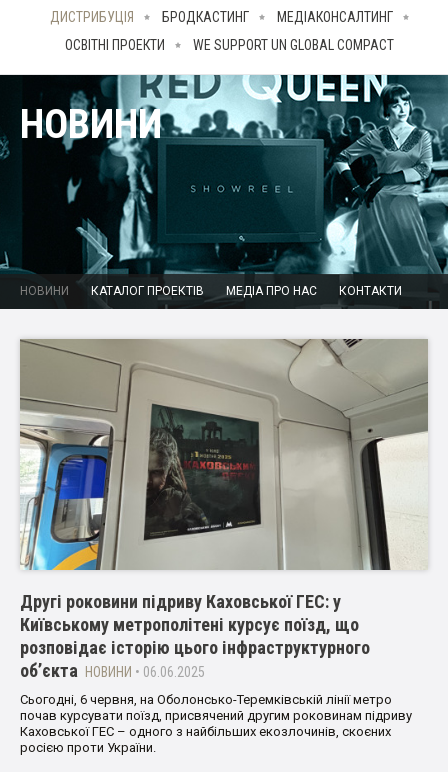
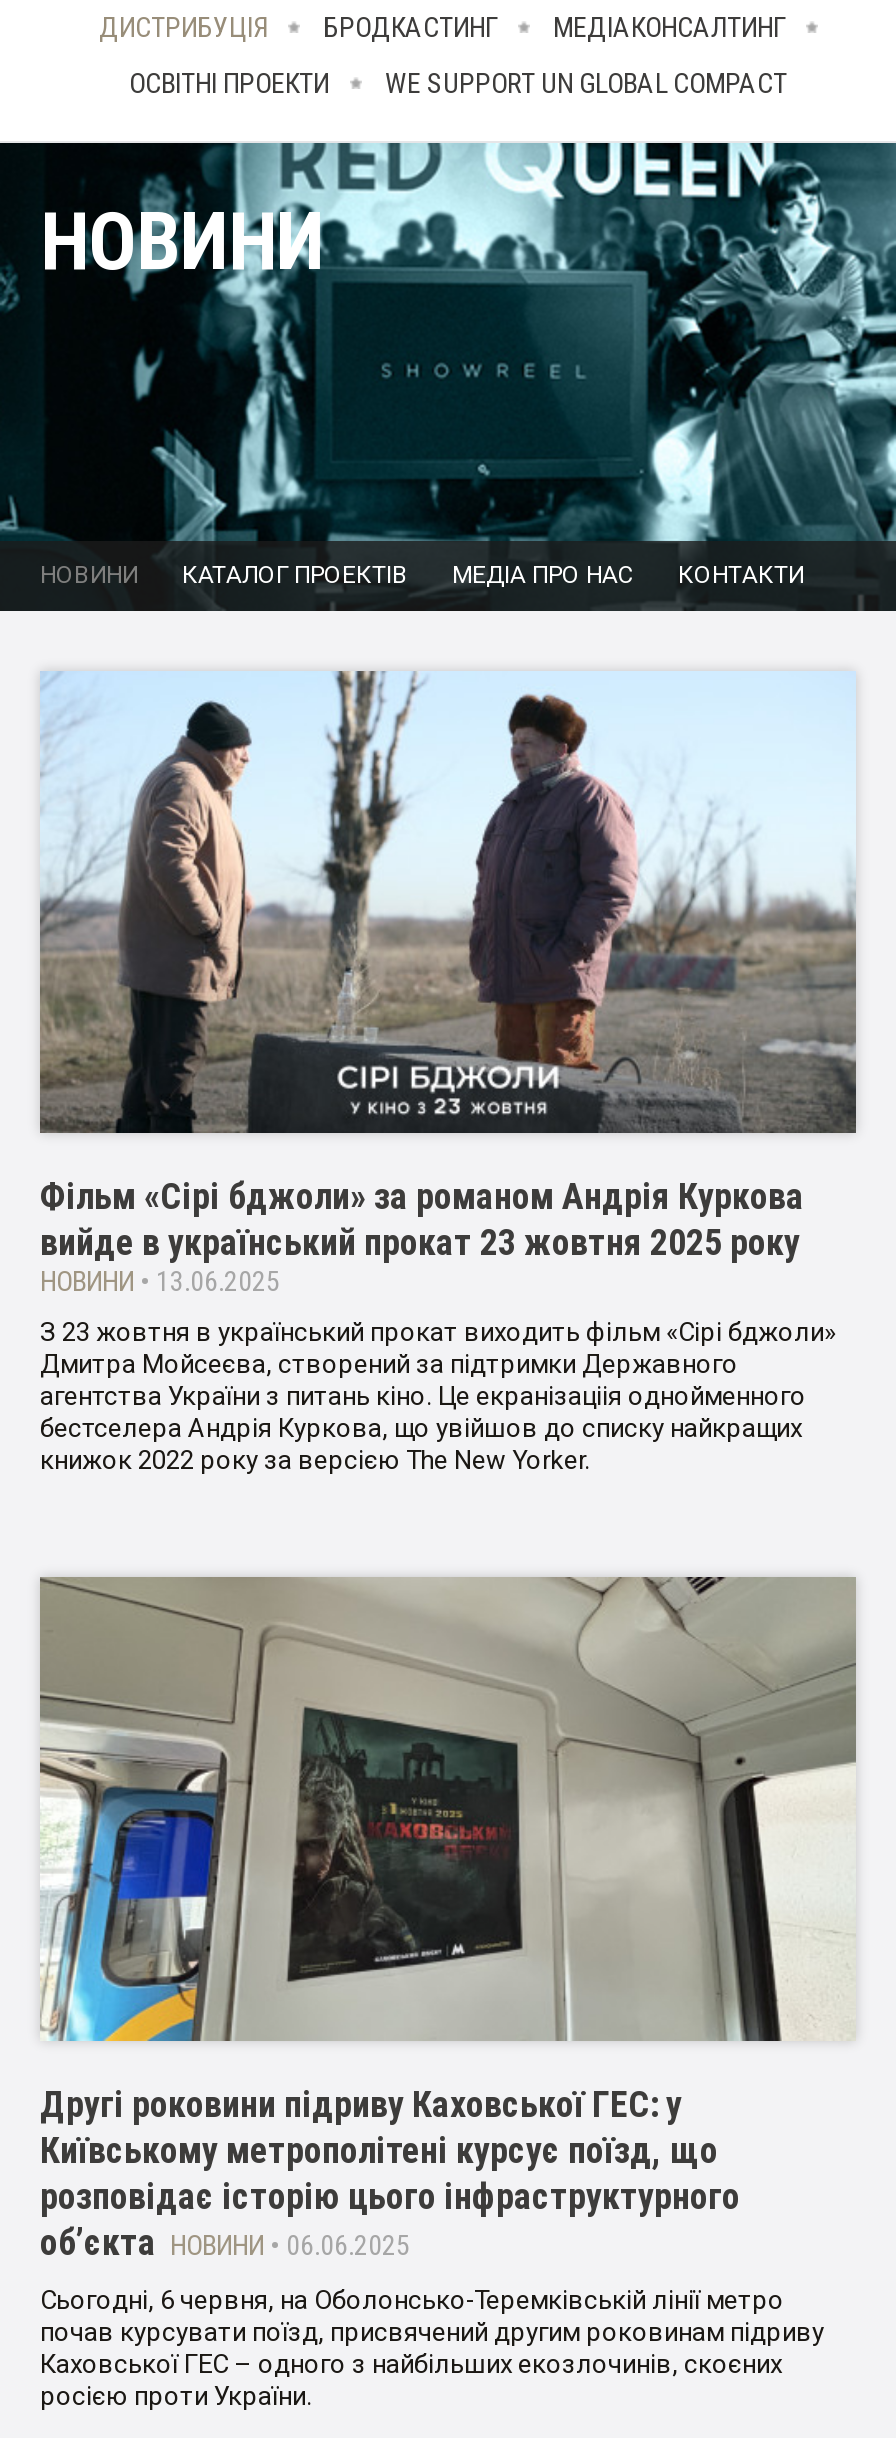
none -> [38,671,858,1475] [image] | Фільм «Сірі бджоли» за романом Андрія Куркова | вийде в український прокат 23 жовтня 2025 року | НОВИНИ • 13.06.2025 | З 23 жовтня в український прокат виходить фільм «Сірі бджоли» | Дмитра Мойсеєва, створений за підтримки Державного | агентства України з питань кіно. Це екранізаціія однойменного | бестселера Андрія Куркова, що увійшов до списку найкращих | книжок 2022 року за версією The New Yorker.

